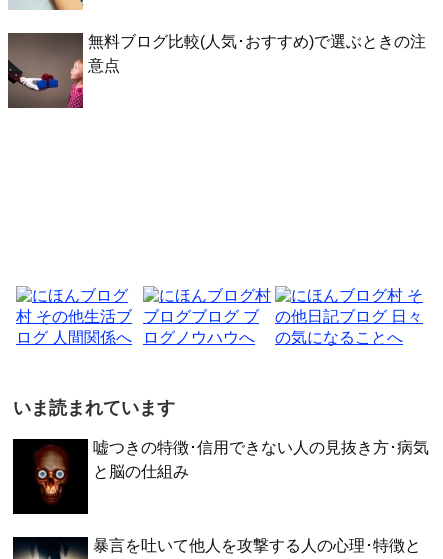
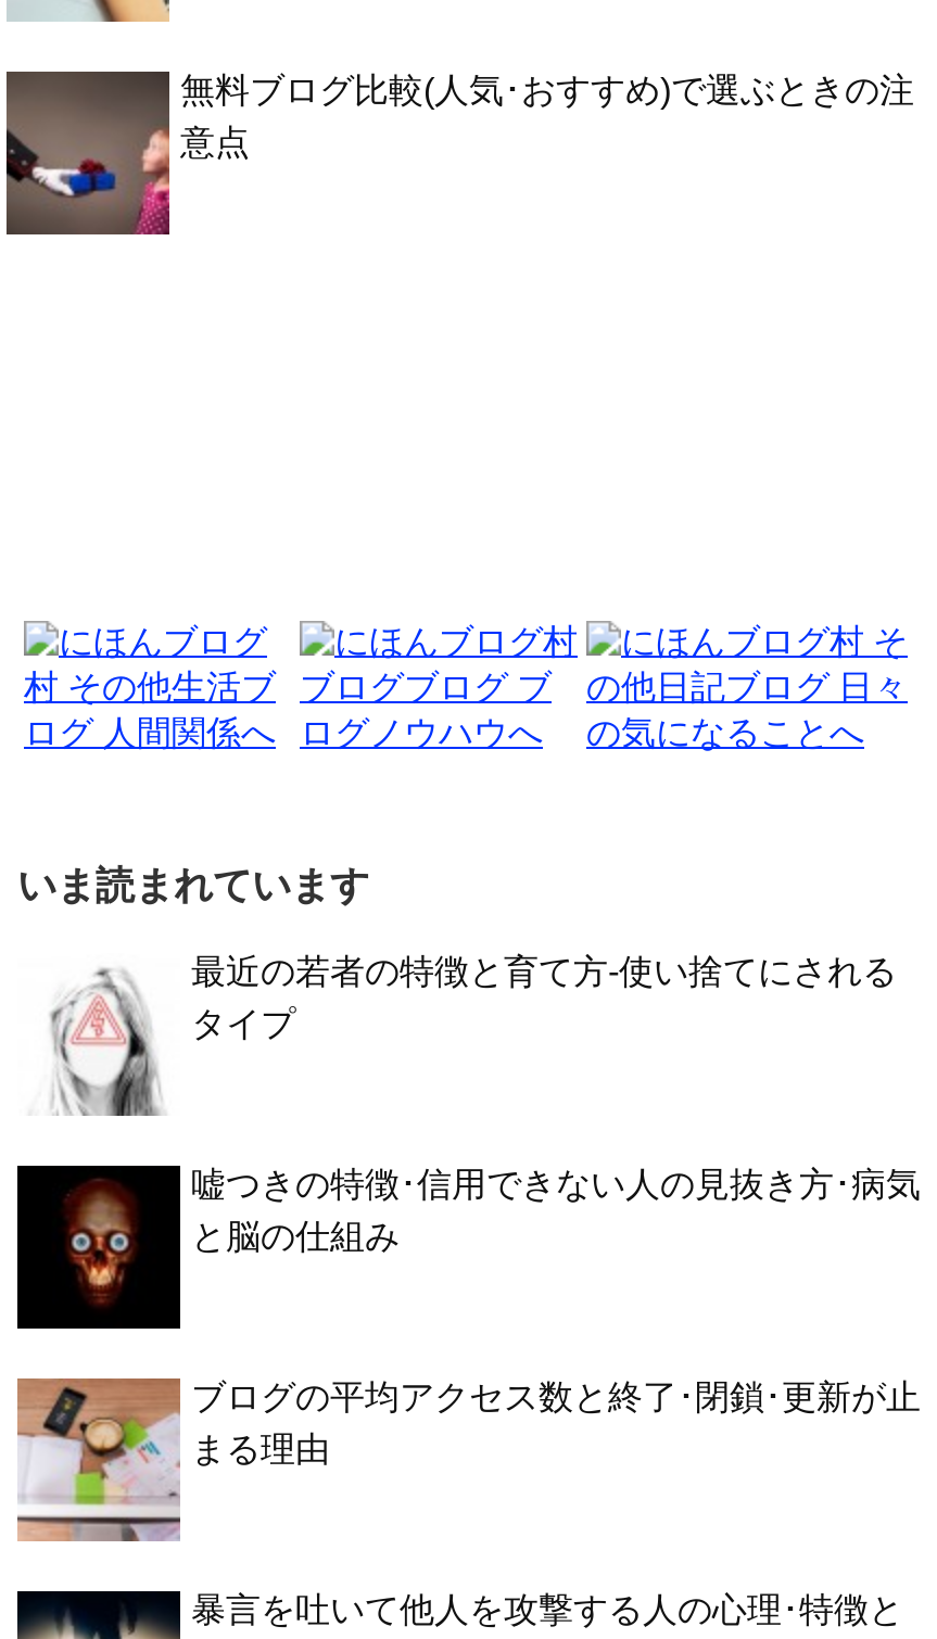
none -> [26,953,897,1116] [image] | 最近の若者の特徴と育て方-使い捨てにされる | タイプ
none -> [17,1376,921,1543] [image] | ブログの平均アクセス数と終了･閉鎖･更新が止 | まる理由

